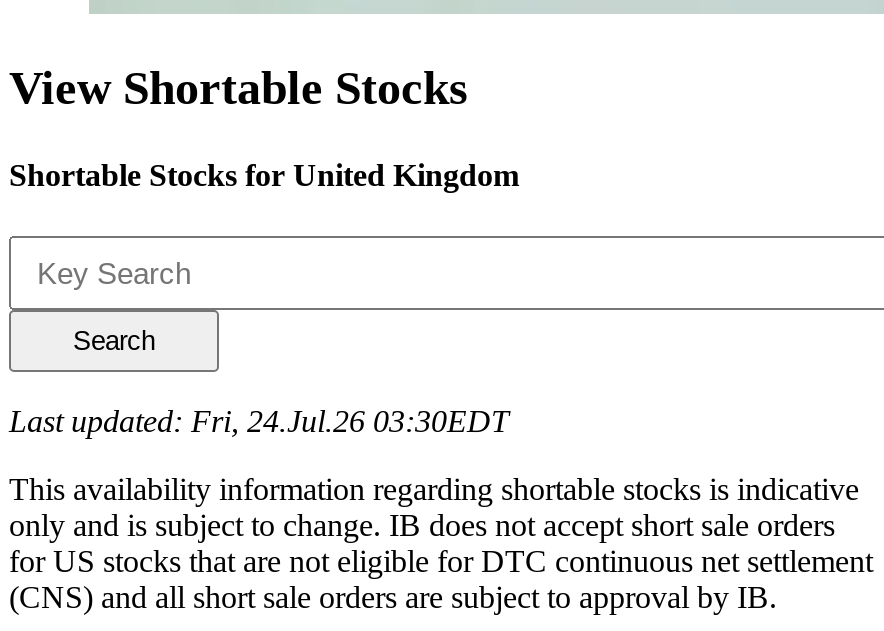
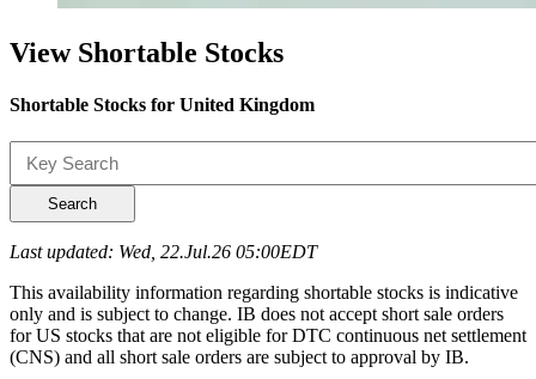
[9,405,509,439] Last updated: Fri, 24.Jul.26 03:30EDT -> [10,242,317,262] Last updated: Wed, 22.Jul.26 05:00EDT

